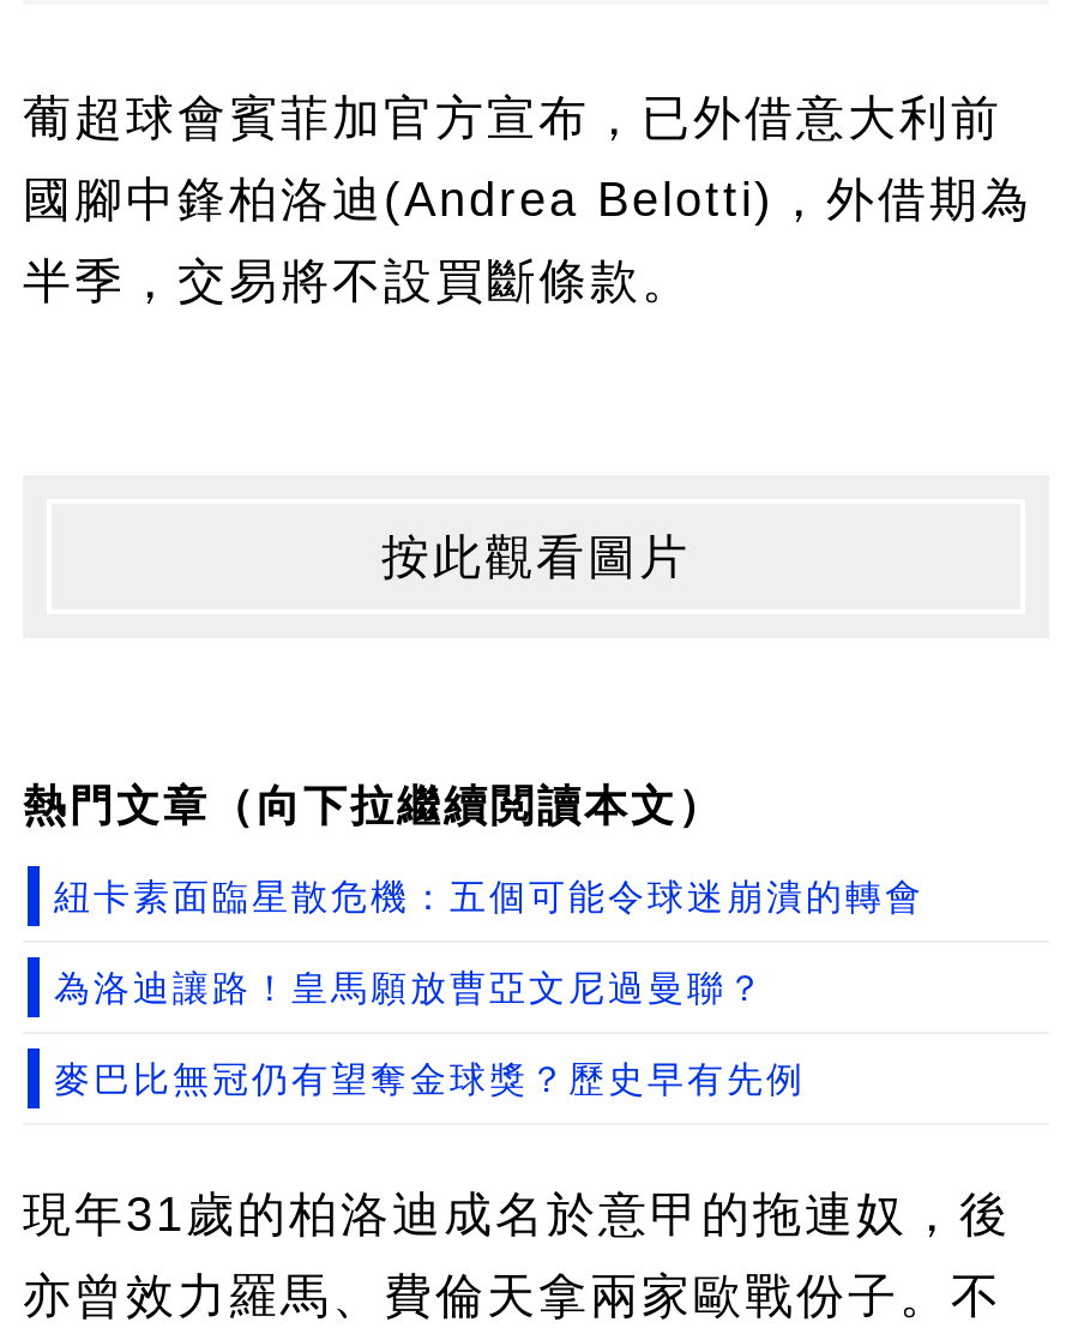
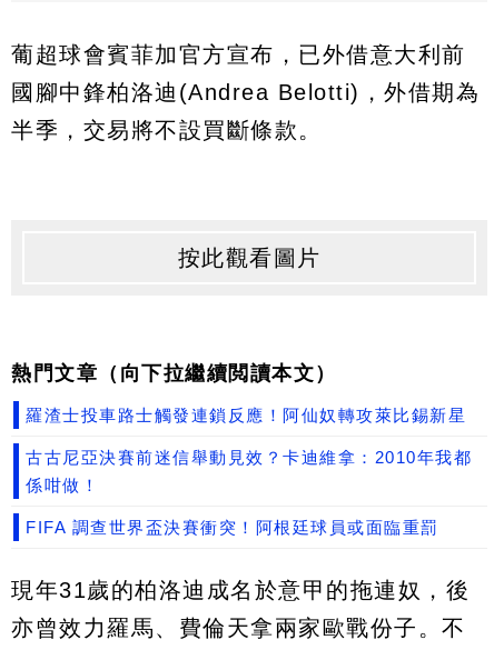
[54,876,925,1099] 紐卡素面臨星散危機：五個可能令球迷崩潰的轉會 | 為洛迪讓路！皇馬願放曹亞文尼過曼聯？ | 麥巴比無冠仍有望奪金球獎？歷史早有先例 -> [26,406,472,537] 羅渣士投車路士觸發連鎖反應！阿仙奴轉攻萊比錫新星 | 古古尼亞決賽前迷信舉動見效？卡迪維拿：2010年我都 | 係咁做！ | FIFA 調查世界盃決賽衝突！阿根廷球員或面臨重罰

